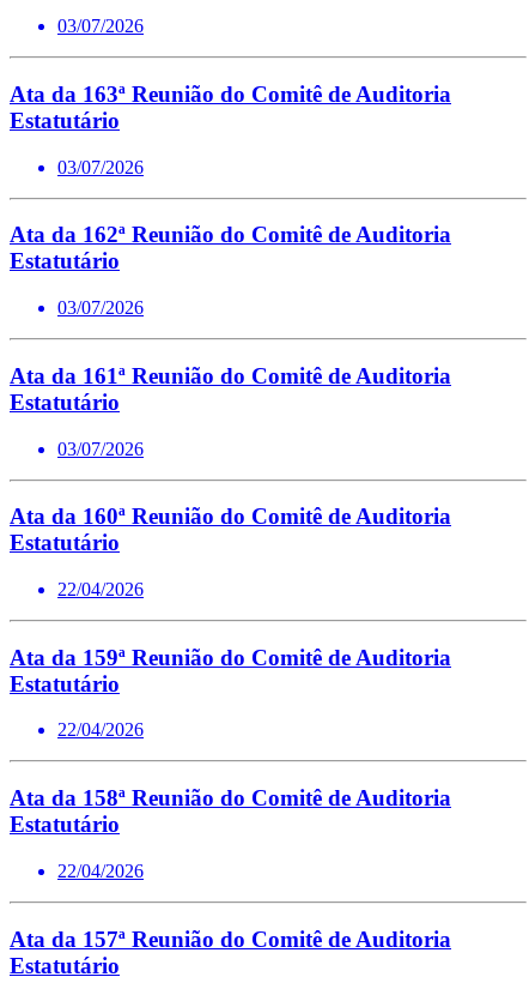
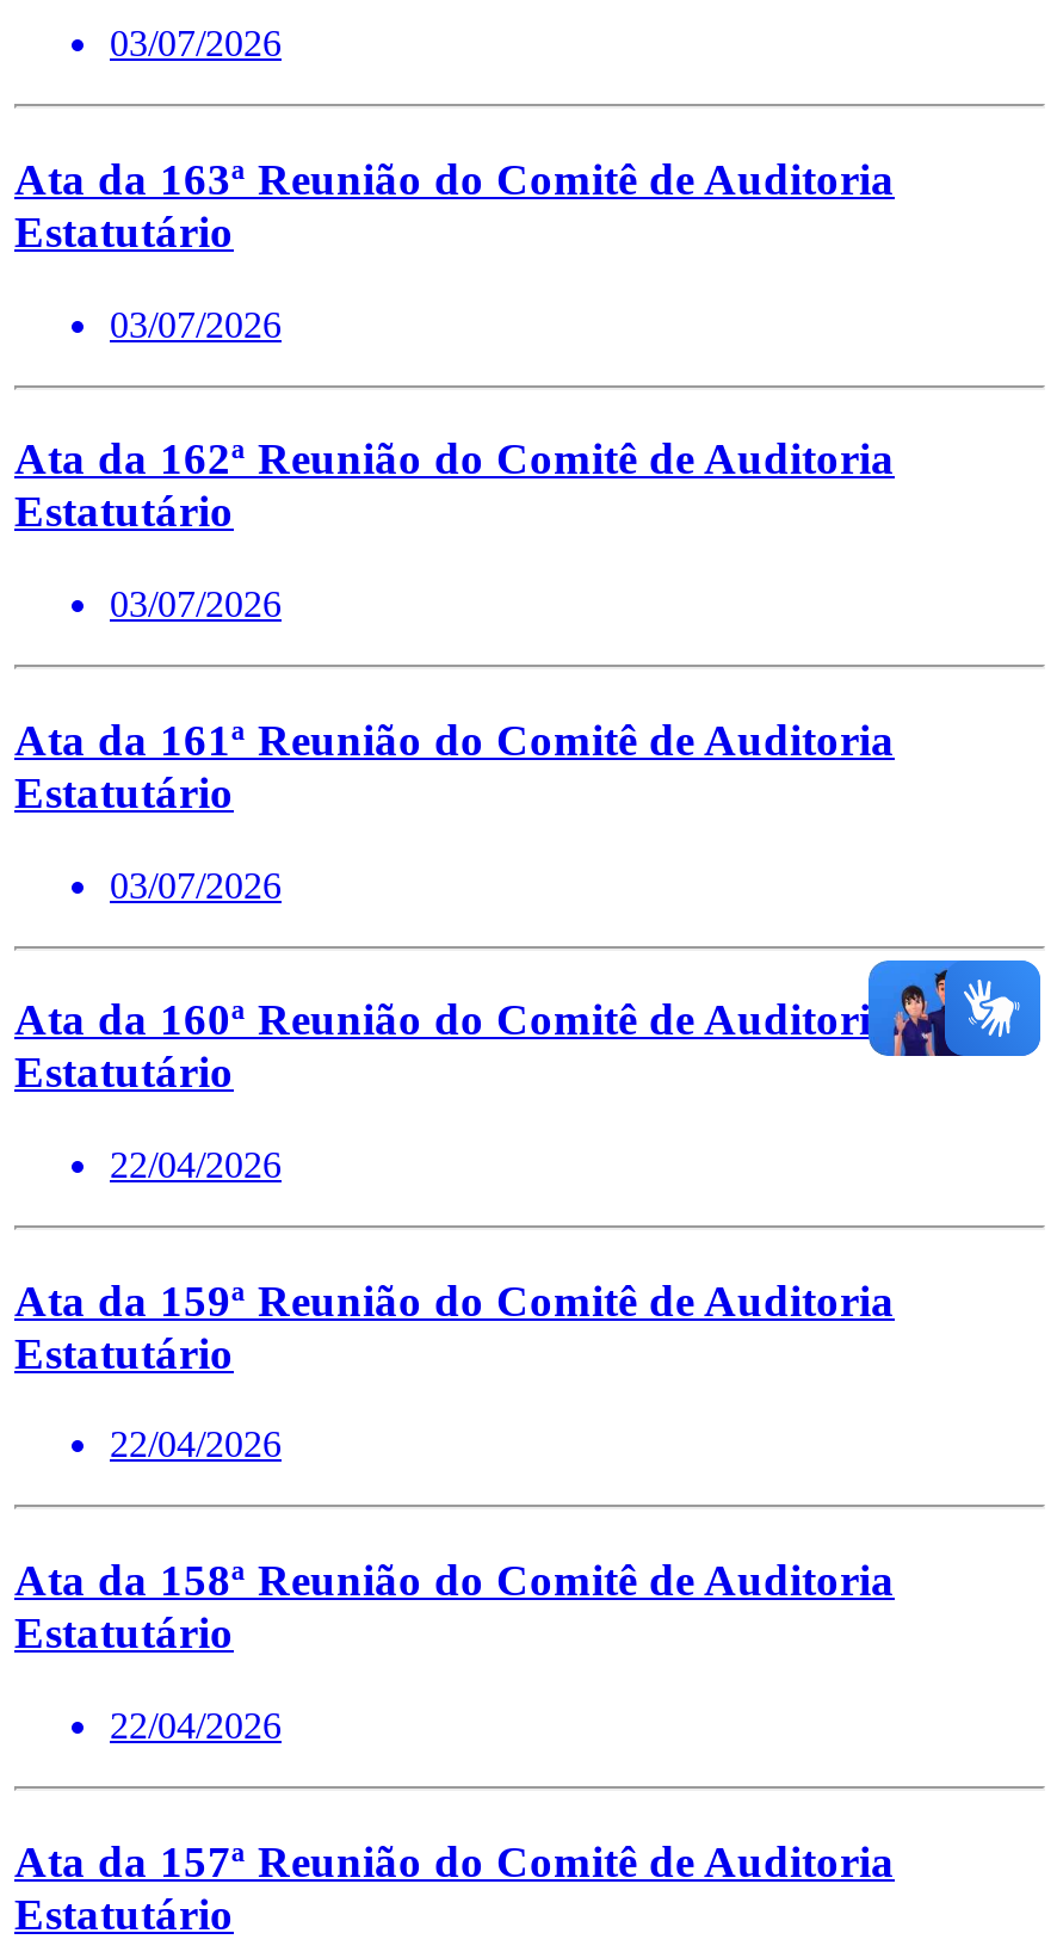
none -> [866,958,1043,1058] [image]

